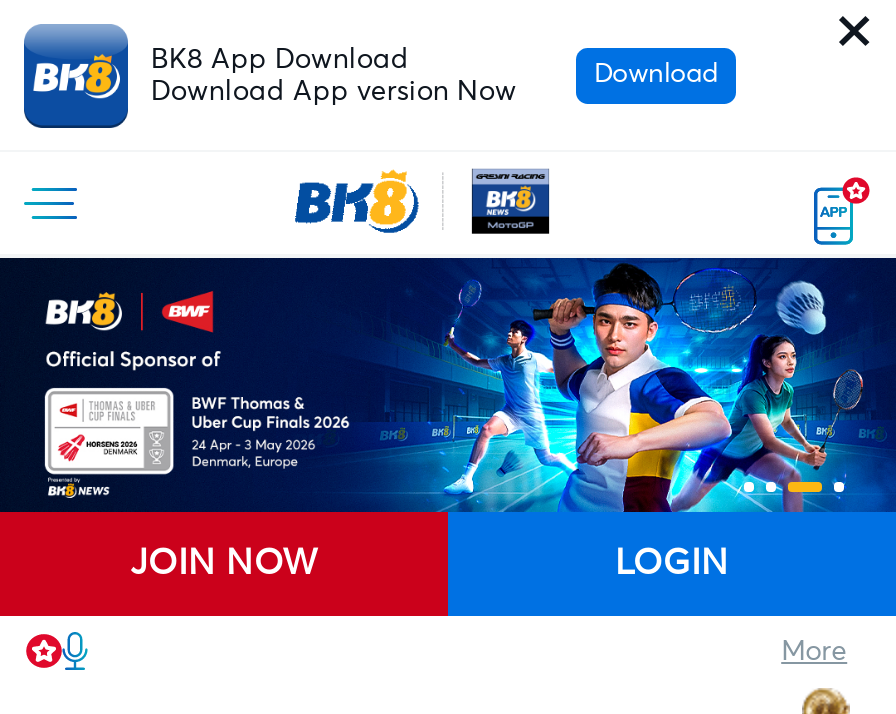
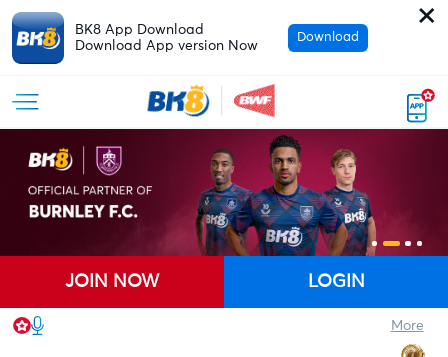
[468,168,552,236] [image] -> [233,84,275,117] [image]
[6,256,890,514] [image] -> [3,128,445,257] [image]

